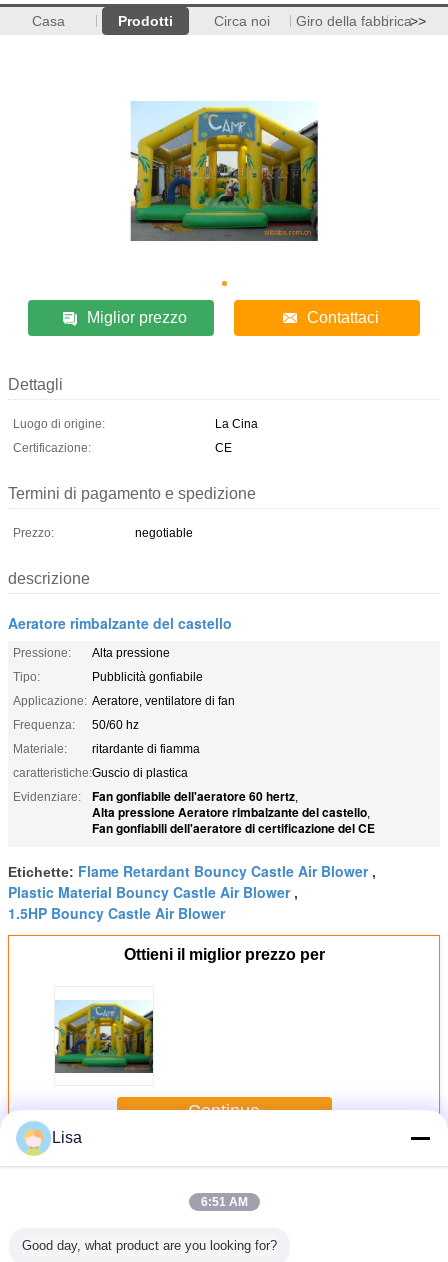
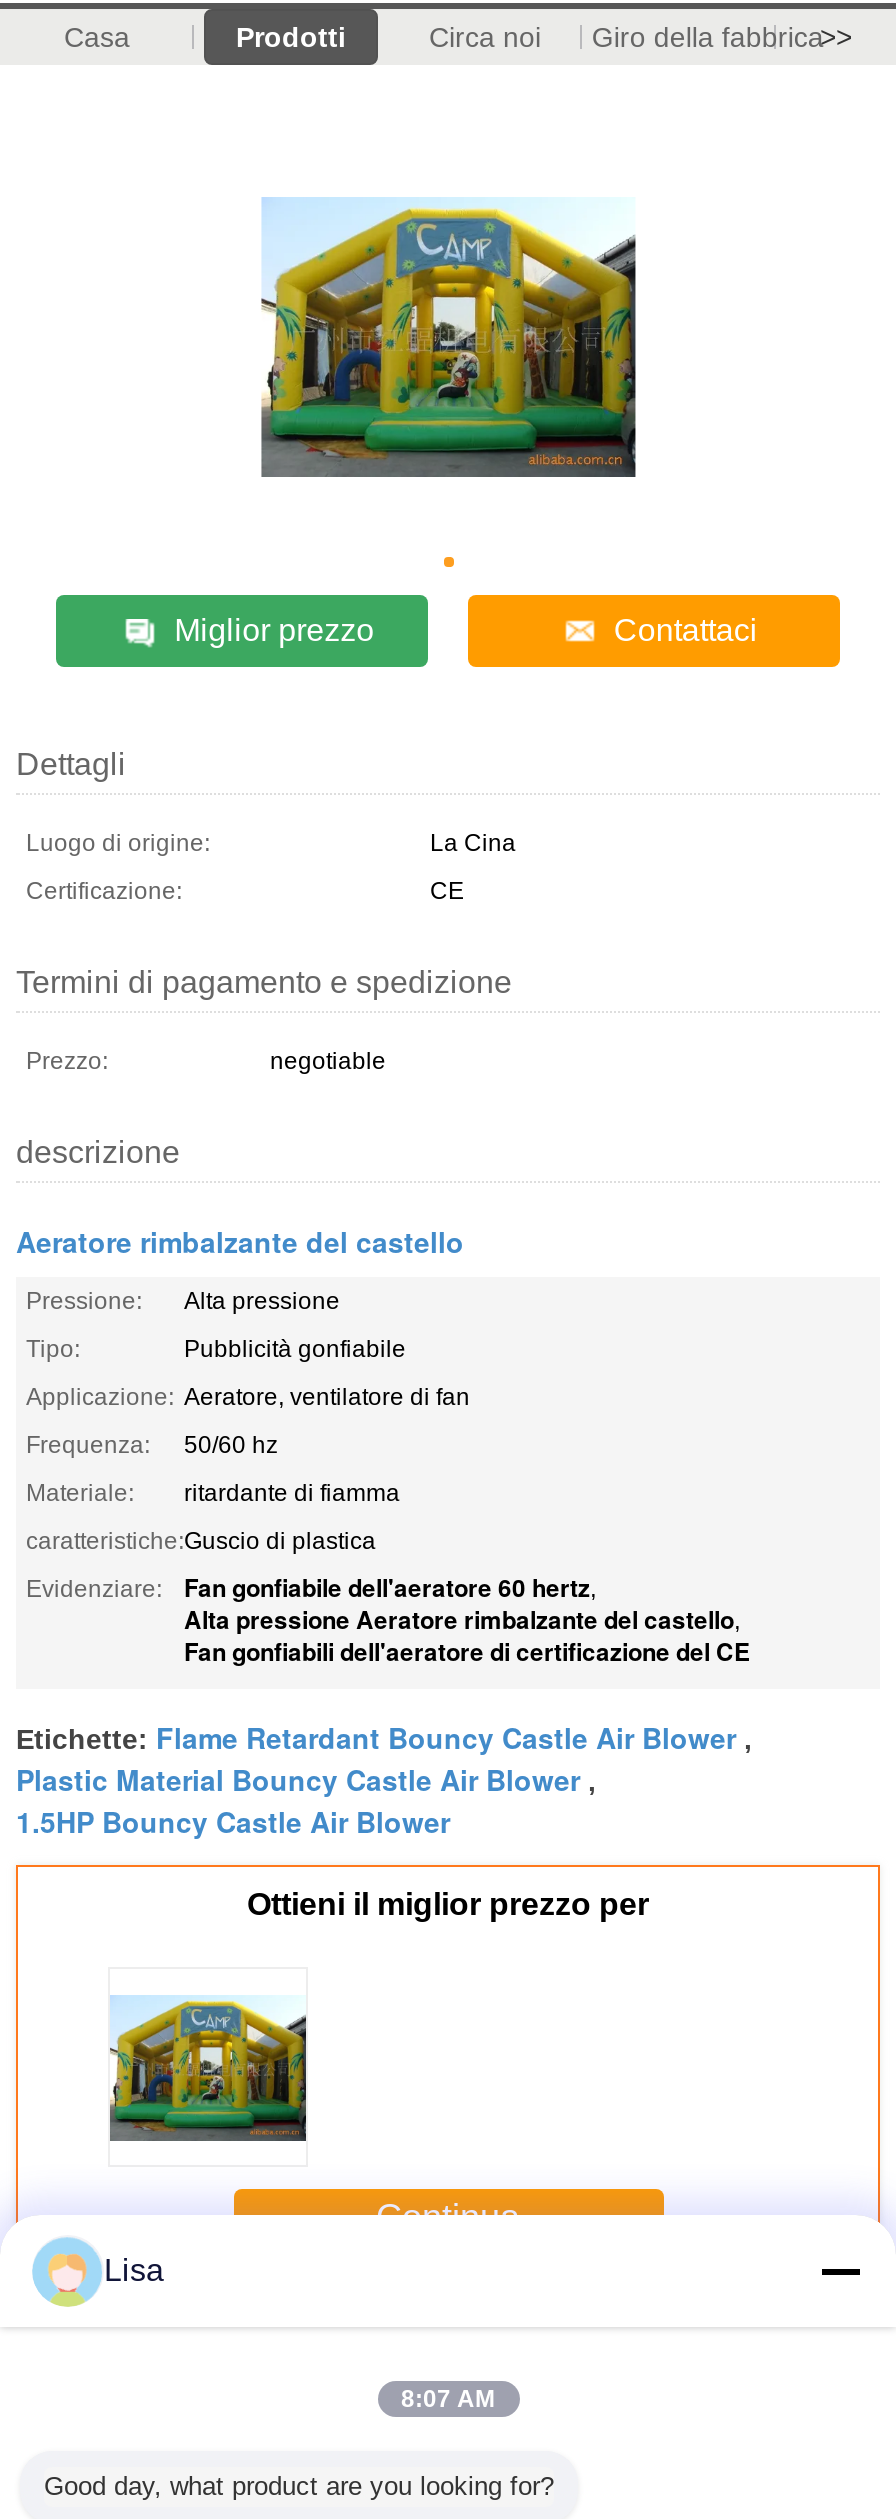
[200,1195,247,1209] 6:51 AM -> [401,2385,495,2413] 8:07 AM

